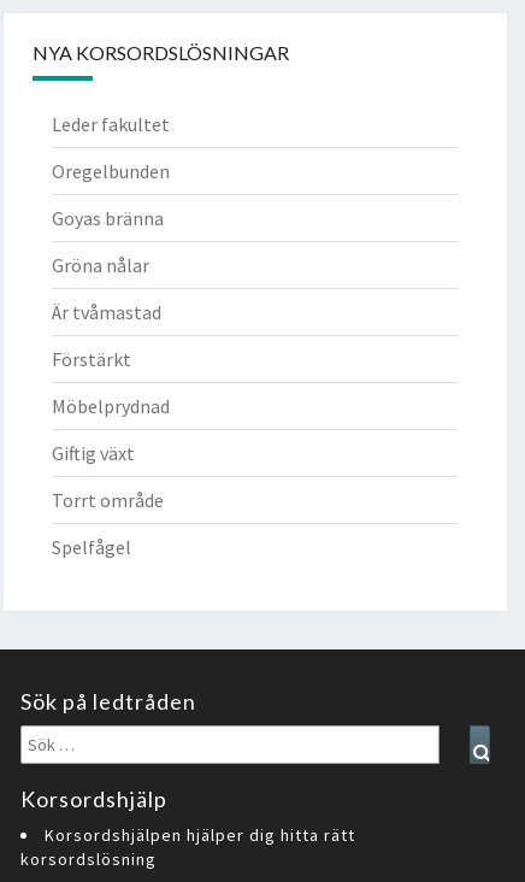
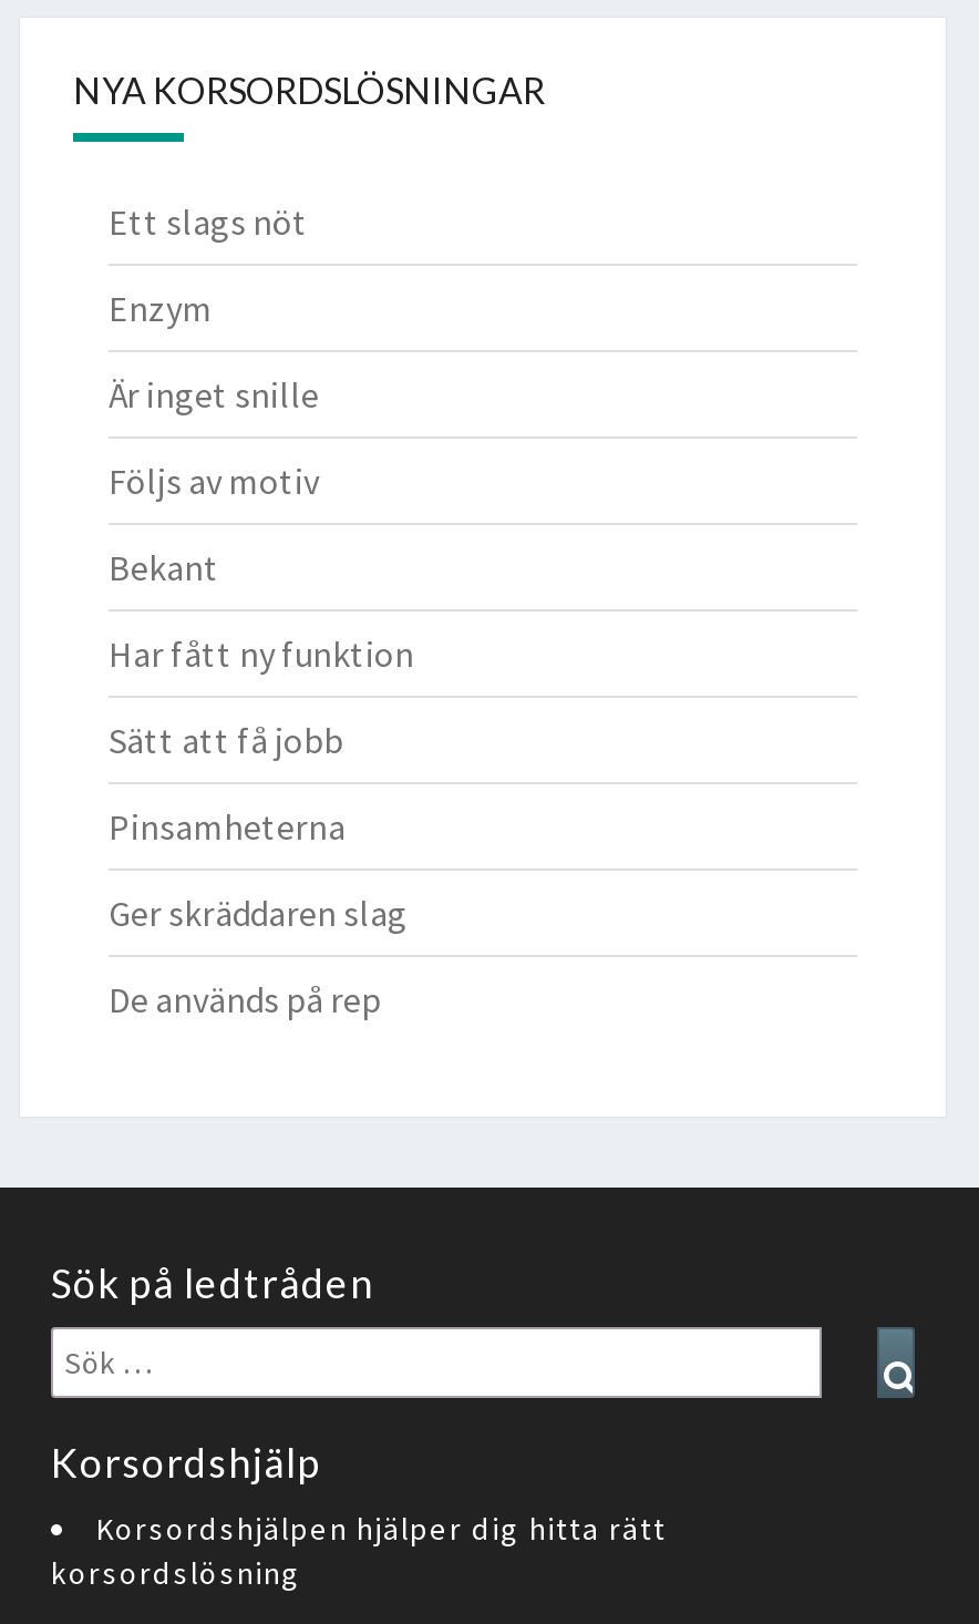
[52,112,170,136] Leder fakultet -> [109,199,308,244] Ett slags nöt
[52,159,170,183] Oregelbunden -> [109,286,213,330] Enzym
[52,206,164,230] Goyas bränna -> [109,372,319,417] Är inget snille
[52,253,149,277] Gröna nålar -> [109,459,319,503] Följs av motiv
[52,300,161,324] Är tvåmastad -> [109,545,219,589] Bekant
[52,347,131,371] Förstärkt -> [109,631,414,676] Har fått ny funktion
[52,394,170,418] Möbelprydnad -> [109,718,343,762] Sätt att få jobb
[52,441,135,465] Giftig växt -> [109,804,346,849] Pinsamheterna
[52,488,164,512] Torrt område -> [109,891,408,935] Ger skräddaren slag
[52,535,131,559] Spelfågel -> [109,977,381,1021] De används på rep

